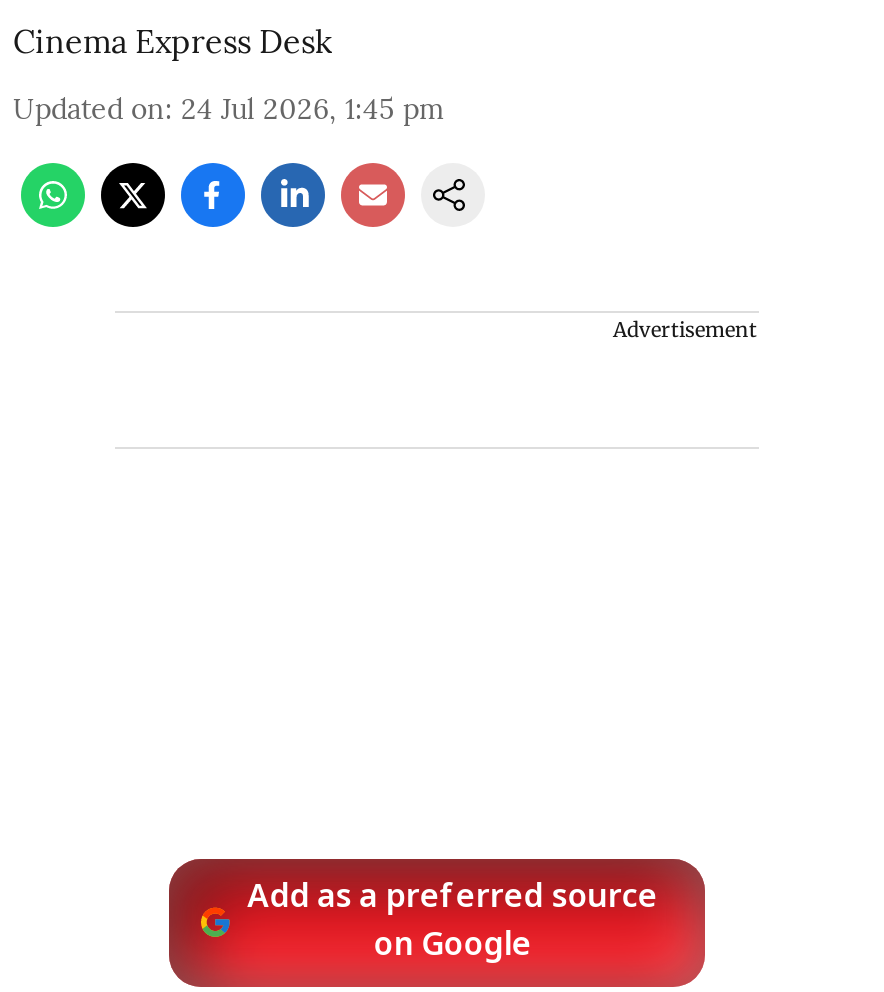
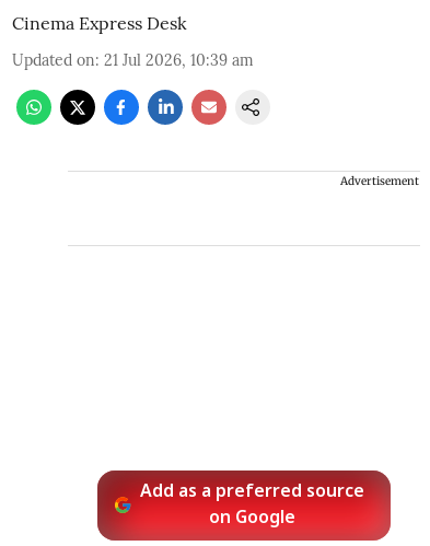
[13,92,445,128] Updated on: 24 Jul 2026, 1:45 pm -> [12,51,254,70] Updated on: 21 Jul 2026, 10:39 am

